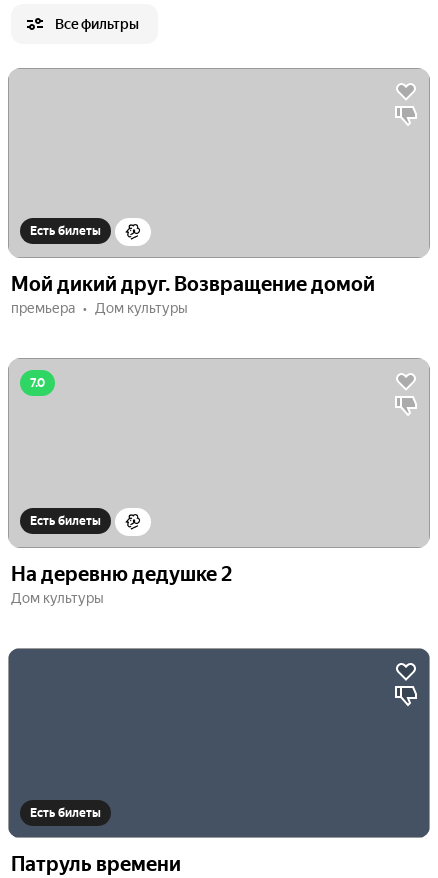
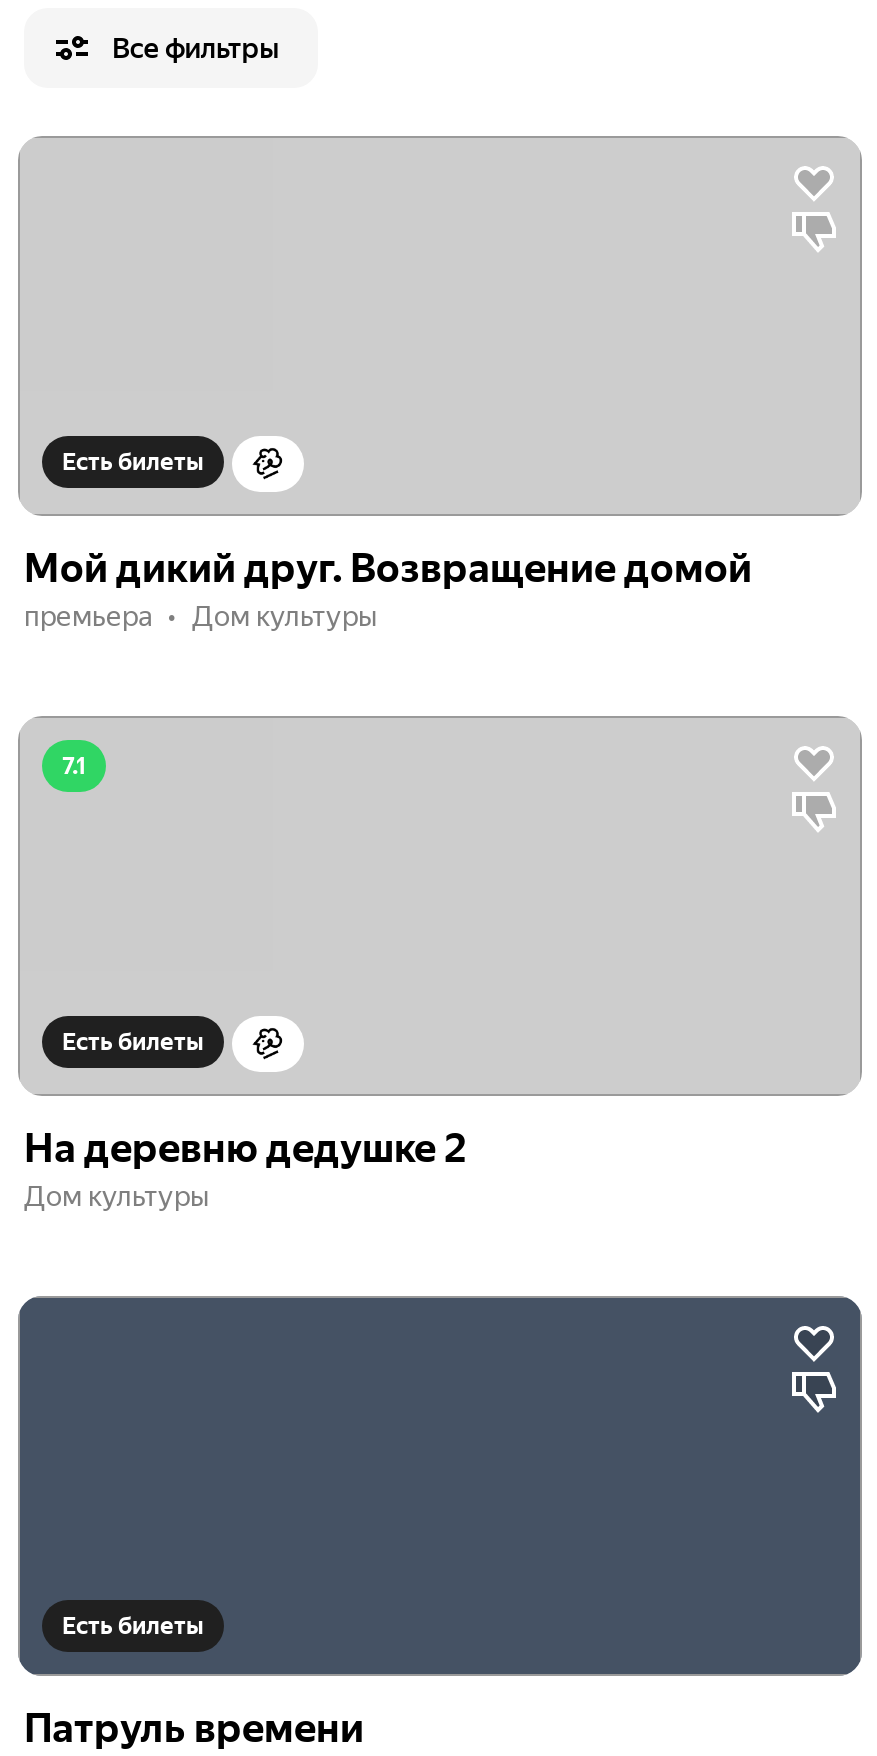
[30,376,45,390] 7.0 -> [62,752,86,780] 7.1

